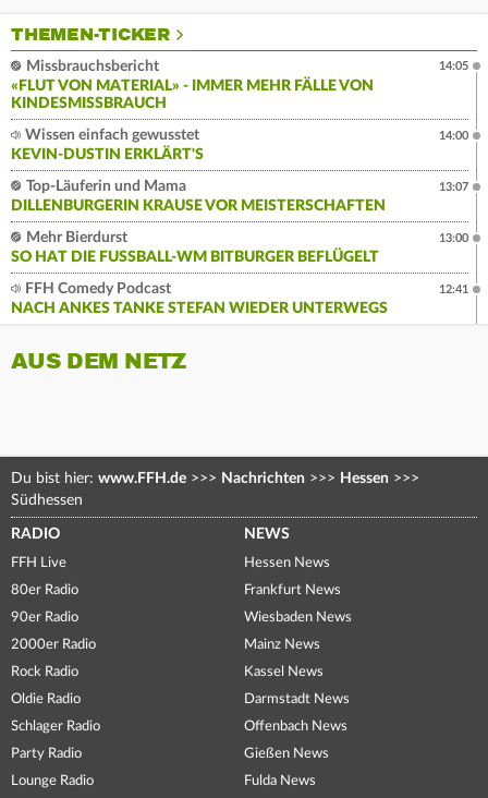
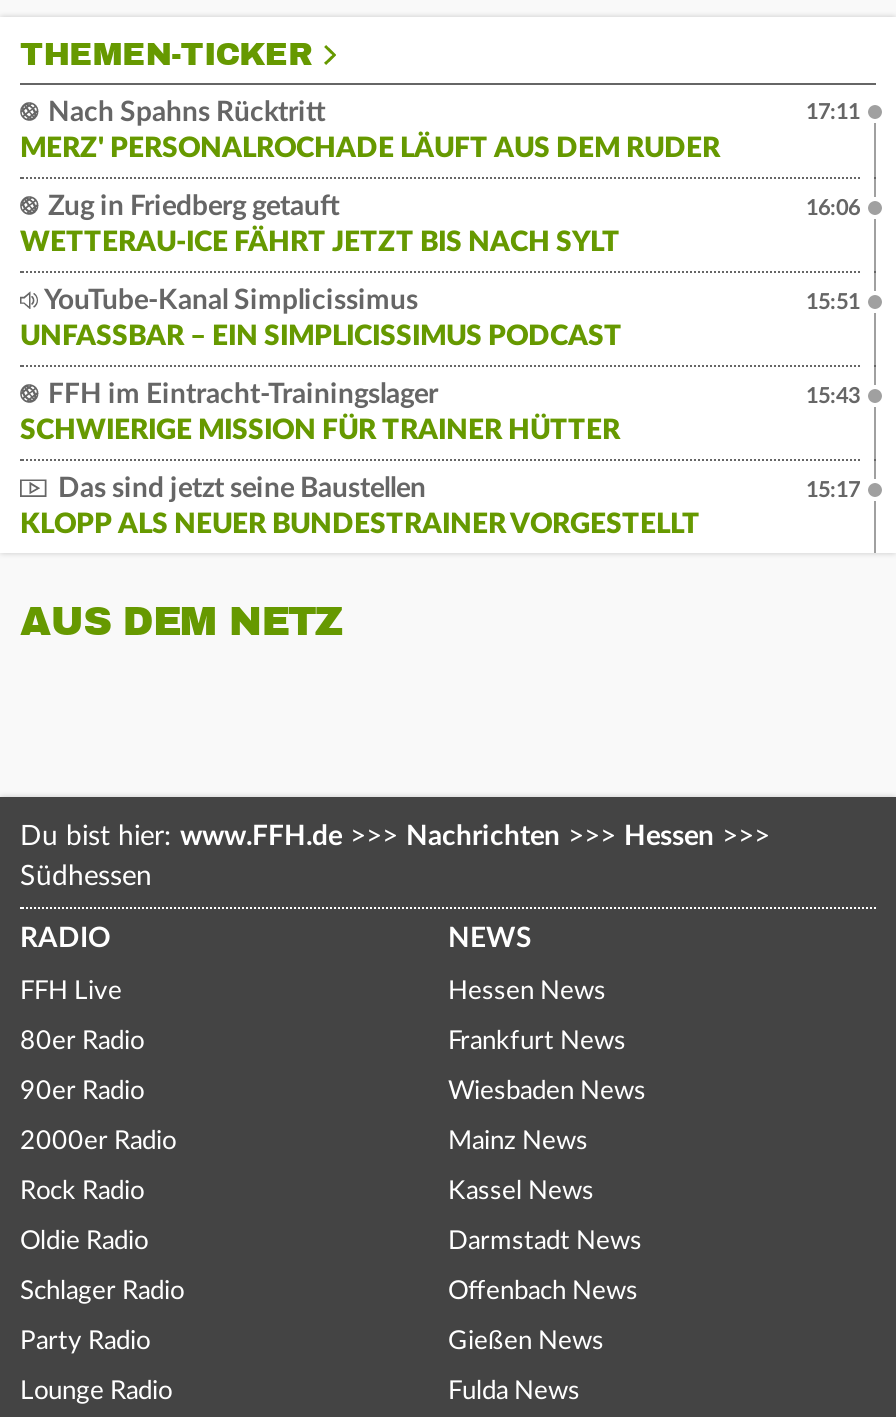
[11,59,374,111] Missbrauchsbericht | «FLUT VON MATERIAL» - IMMER MEHR FÄLLE VON | KINDESMISSBRAUCH -> [20,99,720,163] Nach Spahns Rücktritt | MERZ' PERSONALROCHADE LÄUFT AUS DEM RUDER
[439,60,468,72] 14:05 -> [806,101,860,123] 17:11
[11,128,204,163] Wissen einfach gewusstet | KEVIN-DUSTIN ERKLÄRT'S -> [20,193,620,257] Zug in Friedberg getauft | WETTERAU-ICE FÄHRT JETZT BIS NACH SYLT
[439,130,468,142] 14:00 -> [806,197,860,219] 16:06
[11,179,386,214] Top-Läuferin und Mama | DILLENBURGERIN KRAUSE VOR MEISTERSCHAFTEN -> [20,287,622,351] YouTube-Kanal Simplicissimus | UNFASSBAR – EIN SIMPLICISSIMUS PODCAST
[439,181,468,193] 13:07 -> [806,291,860,313] 15:51
[11,230,369,265] Mehr Bierdurst | SO HAT DIE FUSSBALL-WM BITBURGER BEFLÜGELT -> [20,381,620,445] FFH im Eintracht-Trainingslager | SCHWIERIGE MISSION FÜR TRAINER HÜTTER
[439,232,468,244] 13:00 -> [806,385,860,407] 15:43
[11,281,388,316] FFH Comedy Podcast | NACH ANKES TANKE STEFAN WIEDER UNTERWEGS -> [20,475,700,539] Das sind jetzt seine Baustellen | KLOPP ALS NEUER BUNDESTRAINER VORGESTELLT
[439,284,468,296] 12:41 -> [806,479,860,501] 15:17

